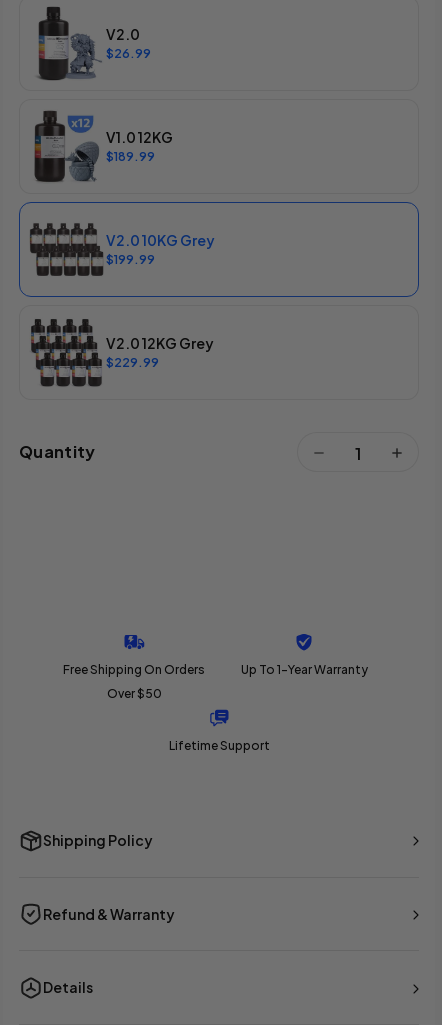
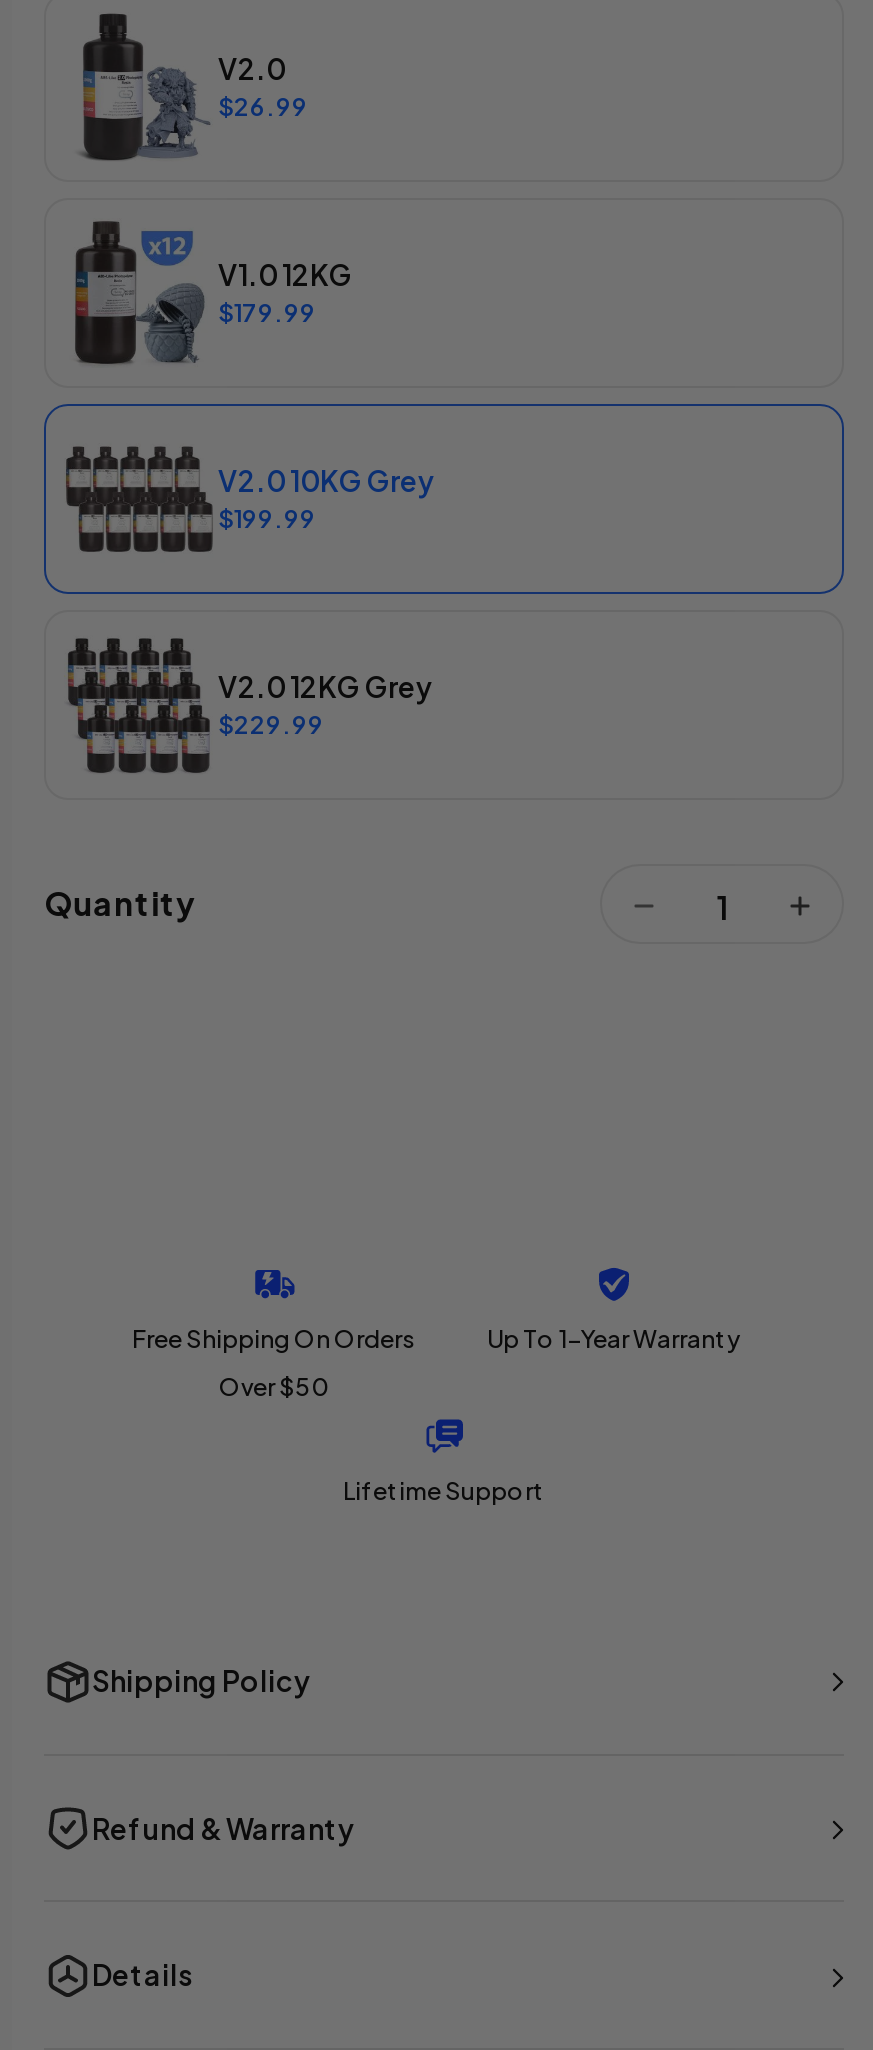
[106,149,155,164] $189.99 -> [218,298,316,328] $179.99

